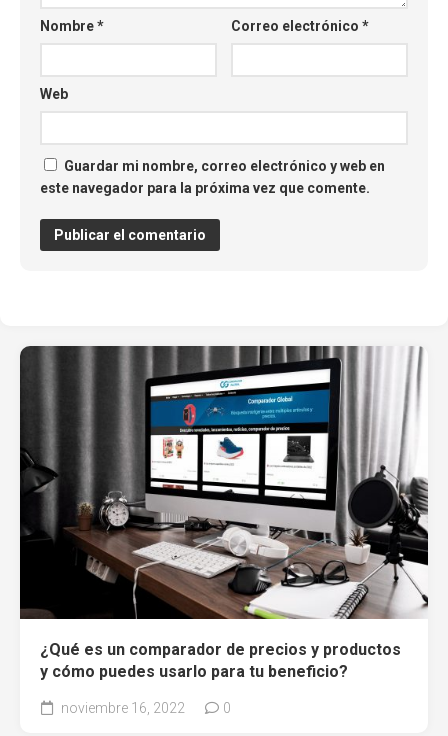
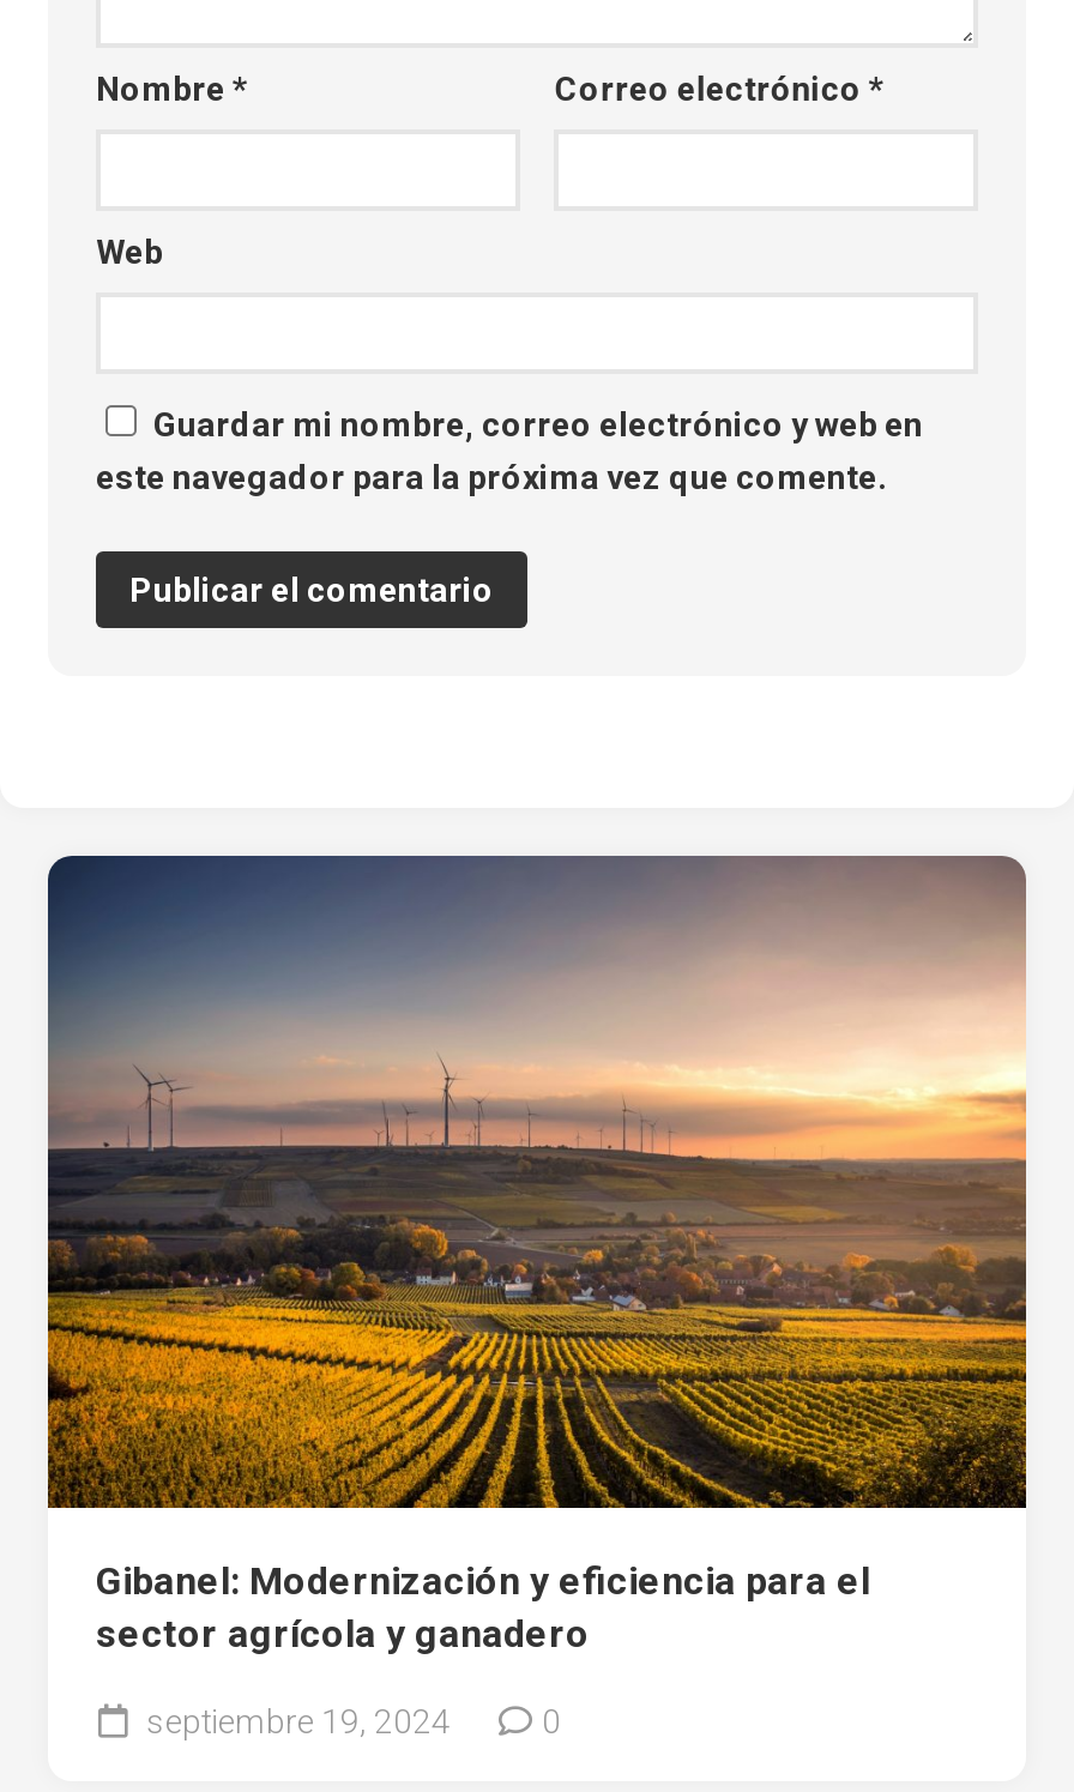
[19,345,429,680] [image] | ¿Qué es un comparador de precios y productos | y cómo puedes usarlo para tu beneficio? -> [46,855,1028,1656] [image] | Gibanel: Modernización y eficiencia para el | sector agrícola y ganadero
[58,699,185,715] noviembre 16, 2022 -> [139,1702,451,1740] septiembre 19, 2024

